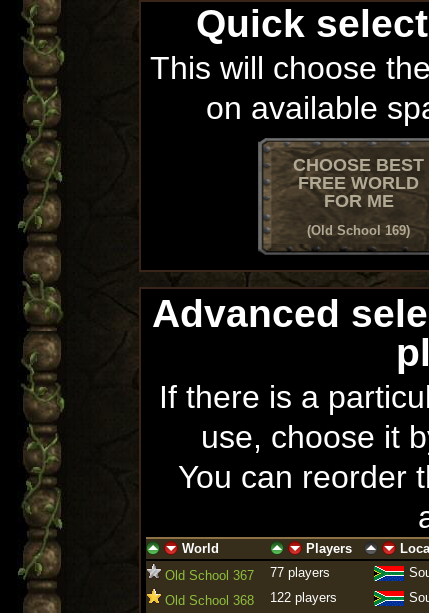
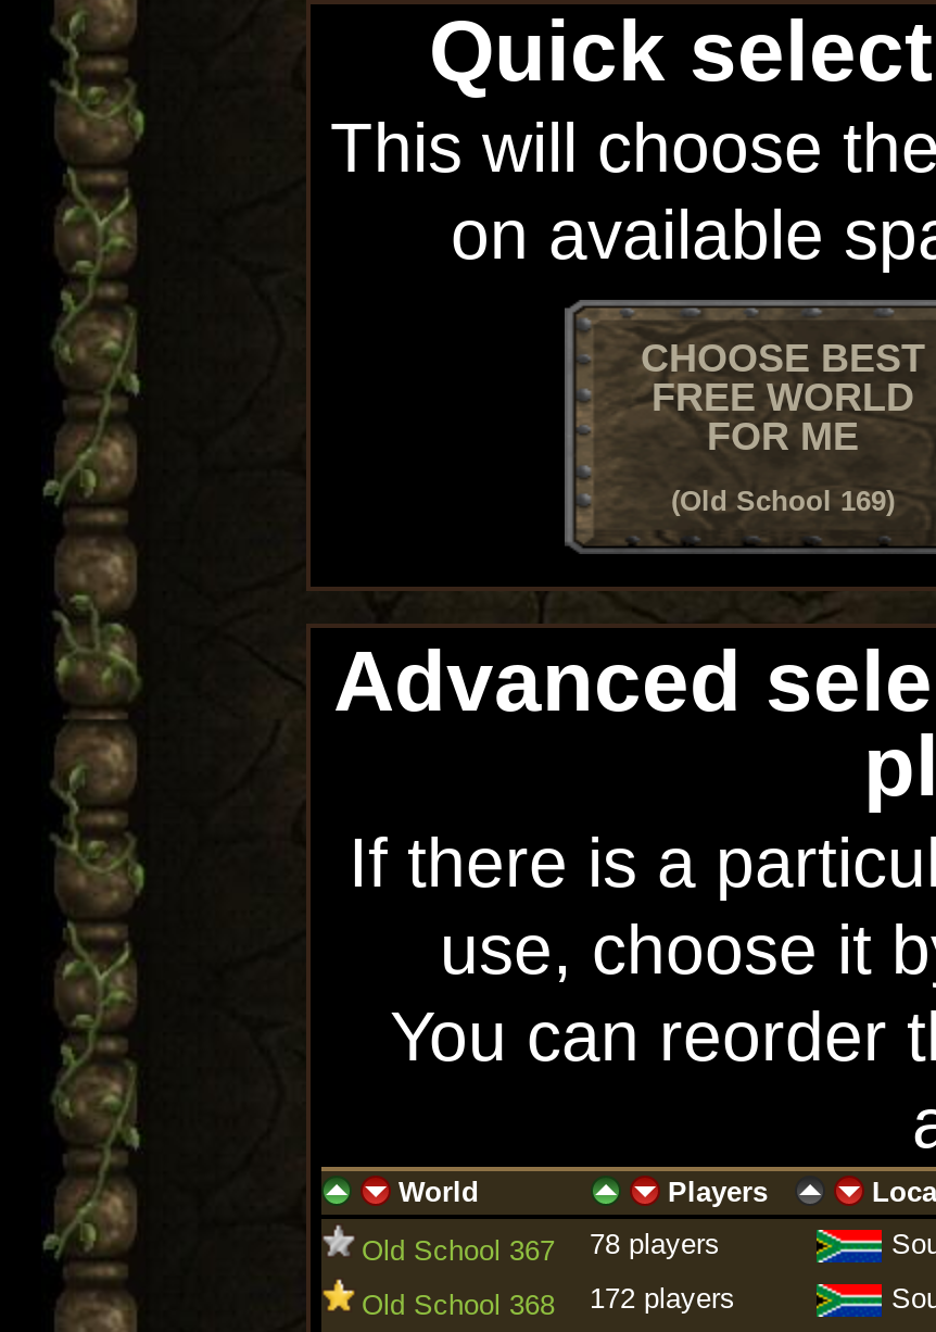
[164,565,329,583] Old School 367 77 players -> [362,1228,720,1267] Old School 367 78 players
[164,590,336,608] Old School 368 122 players -> [362,1282,735,1321] Old School 368 172 players

